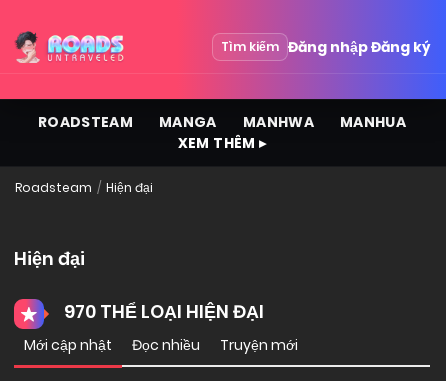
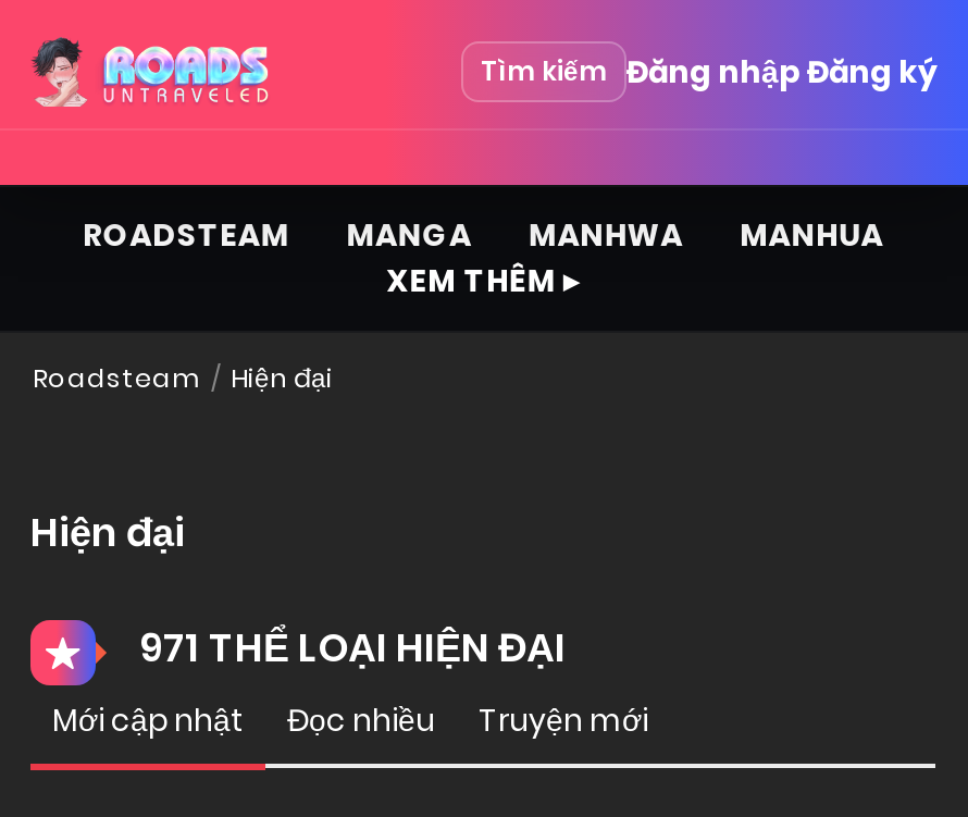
[60,299,264,324] 970 THỂ LOẠI HIỆN ĐẠI -> [131,620,566,674] 971 THỂ LOẠI HIỆN ĐẠI

